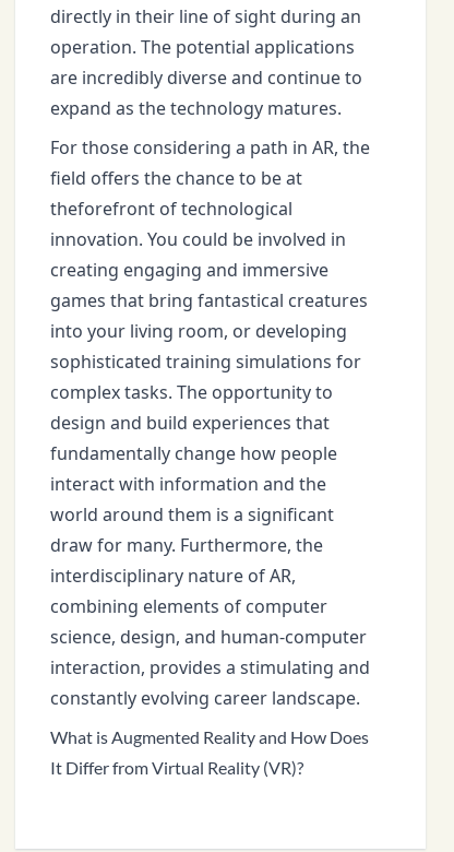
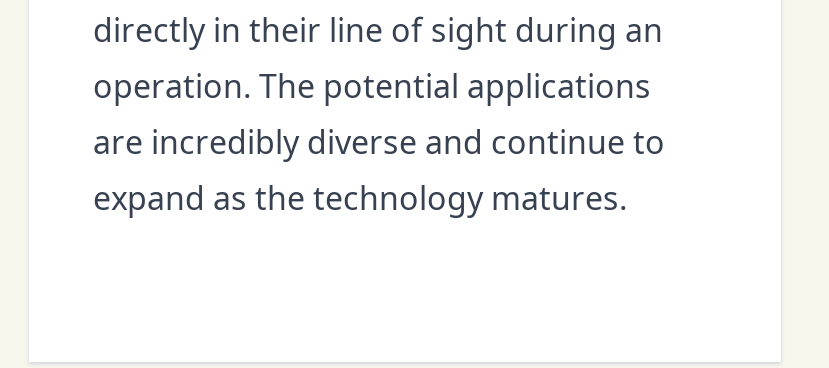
[50,135,370,777] For those considering a path in AR, the | field offers the chance to be at | theforefront of technological | innovation. You could be involved in | creating engaging and immersive | games that bring fantastical creatures | into your living room, or developing | sophisticated training simulations for | complex tasks. The opportunity to | design and build experiences that | fundamentally change how people | interact with information and the | world around them is a significant | draw for many. Furthermore, the | interdisciplinary nature of AR, | combining elements of computer | science, design, and human-computer | interaction, provides a stimulating and | constantly evolving career landscape. | What is Augmented Reality and How Does | It Differ from Virtual Reality (VR)? -> none

